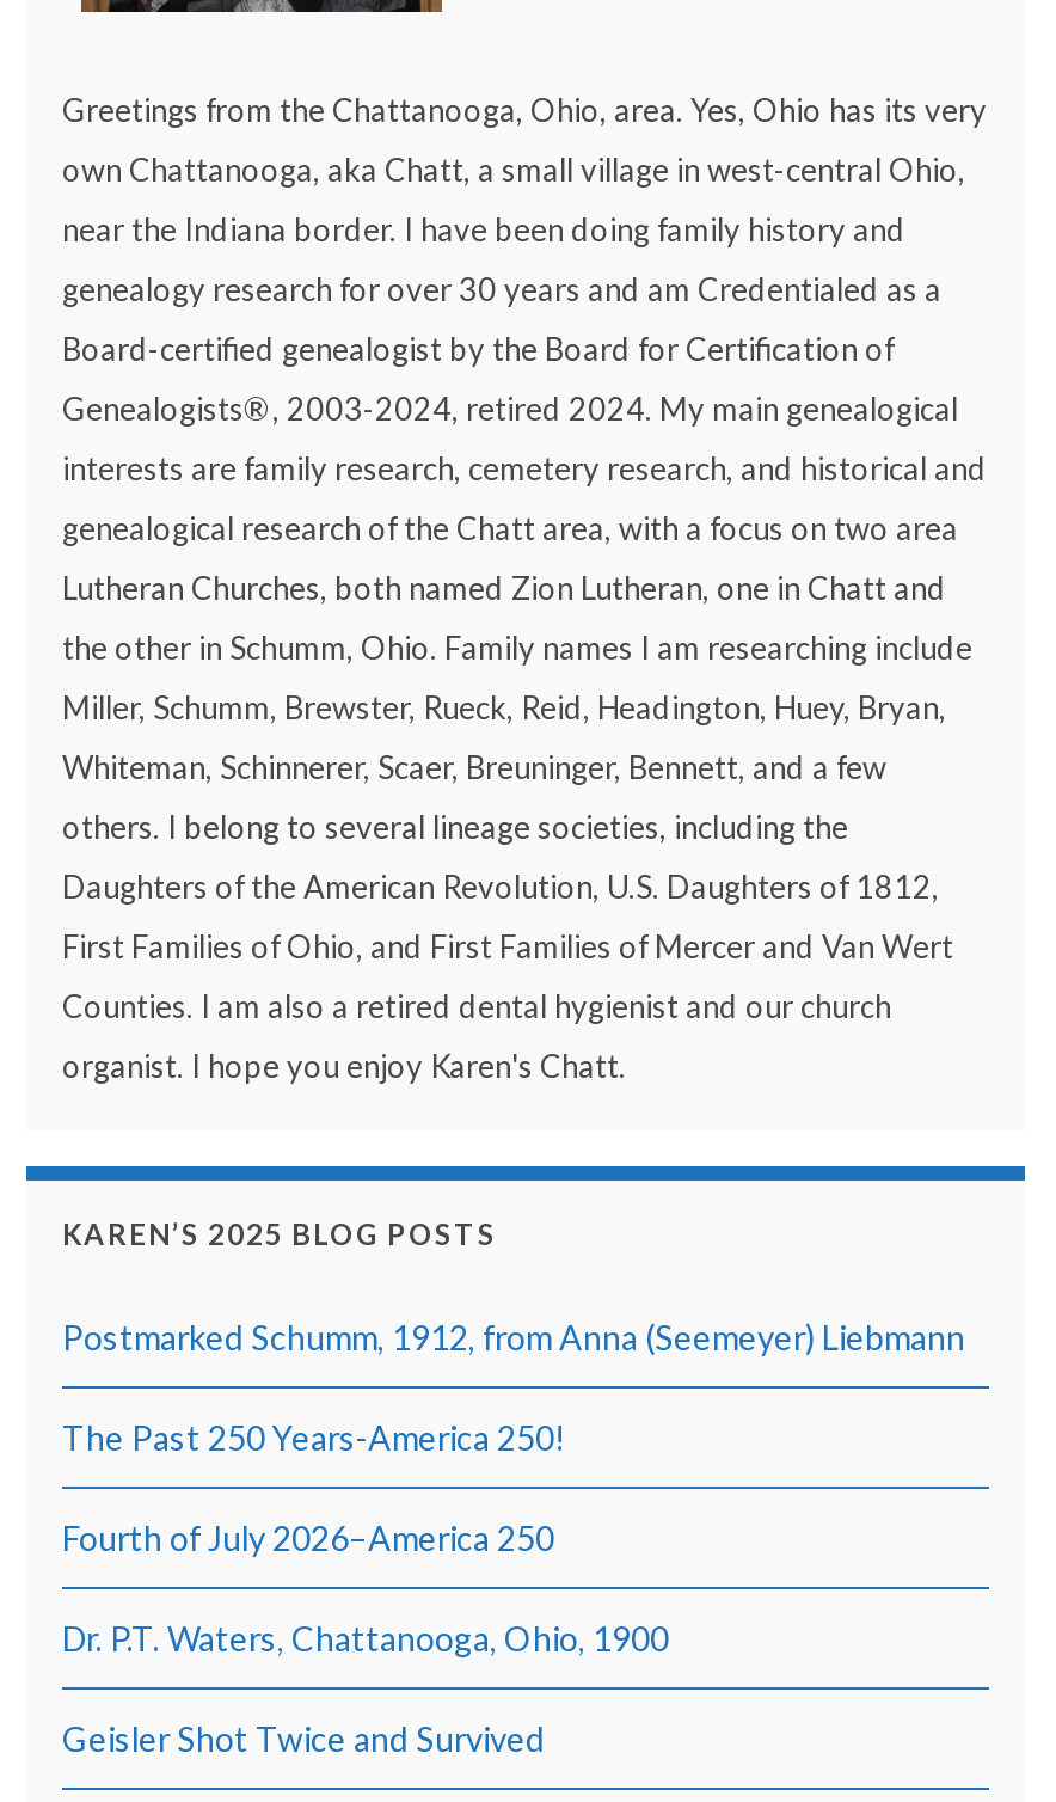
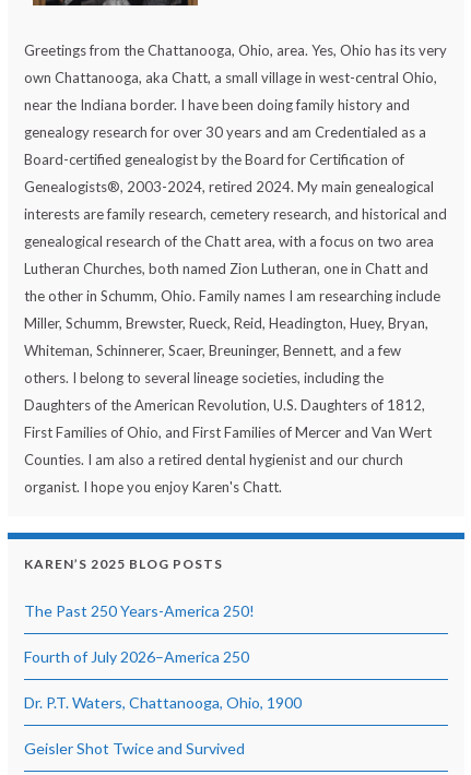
[62,1317,965,1358] Postmarked Schumm, 1912, from Anna (Seemeyer) Liebmann -> none

